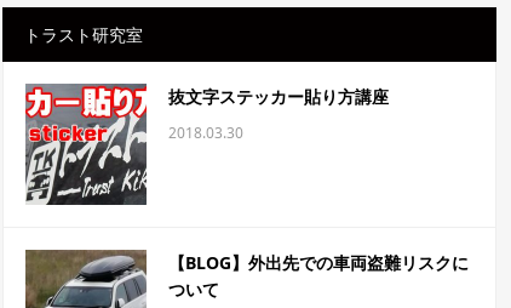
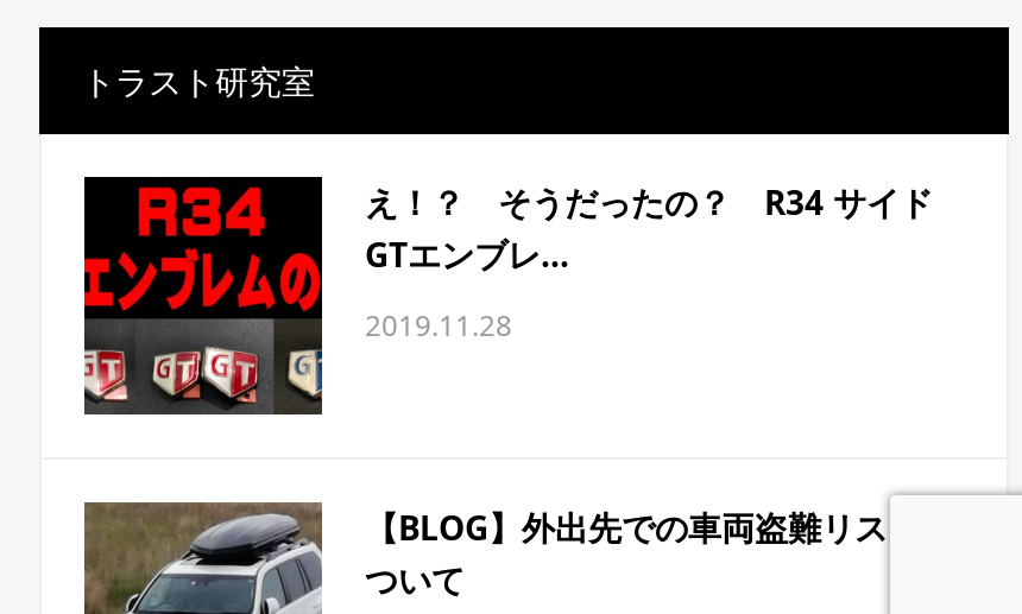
[24,82,389,206] [image] | 抜文字ステッカー貼り方講座 -> [82,175,933,417] [image] | え！？ そうだったの？ R34 サイド | GTエンブレ...
[168,123,243,144] 2018.03.30 -> [365,304,512,344] 2019.11.28

